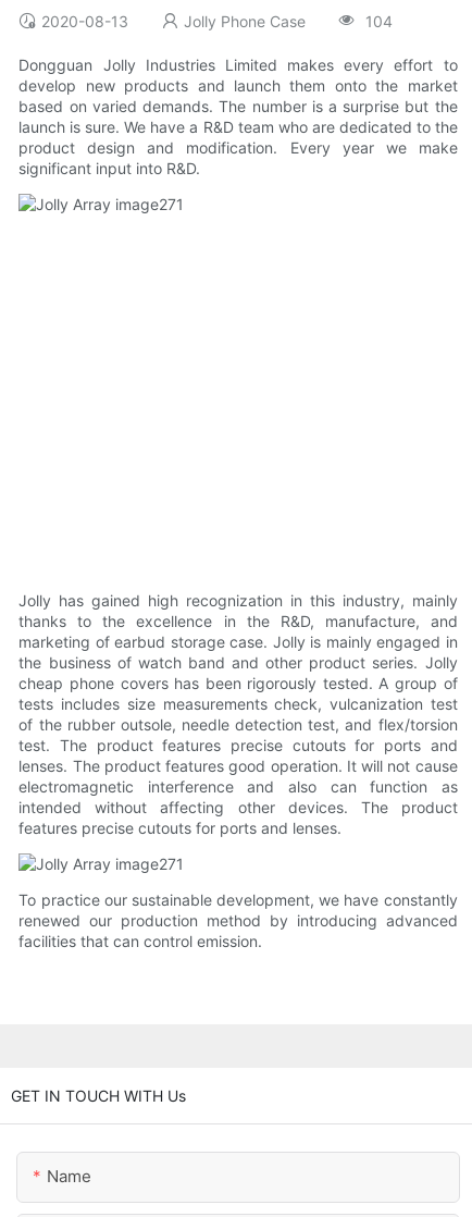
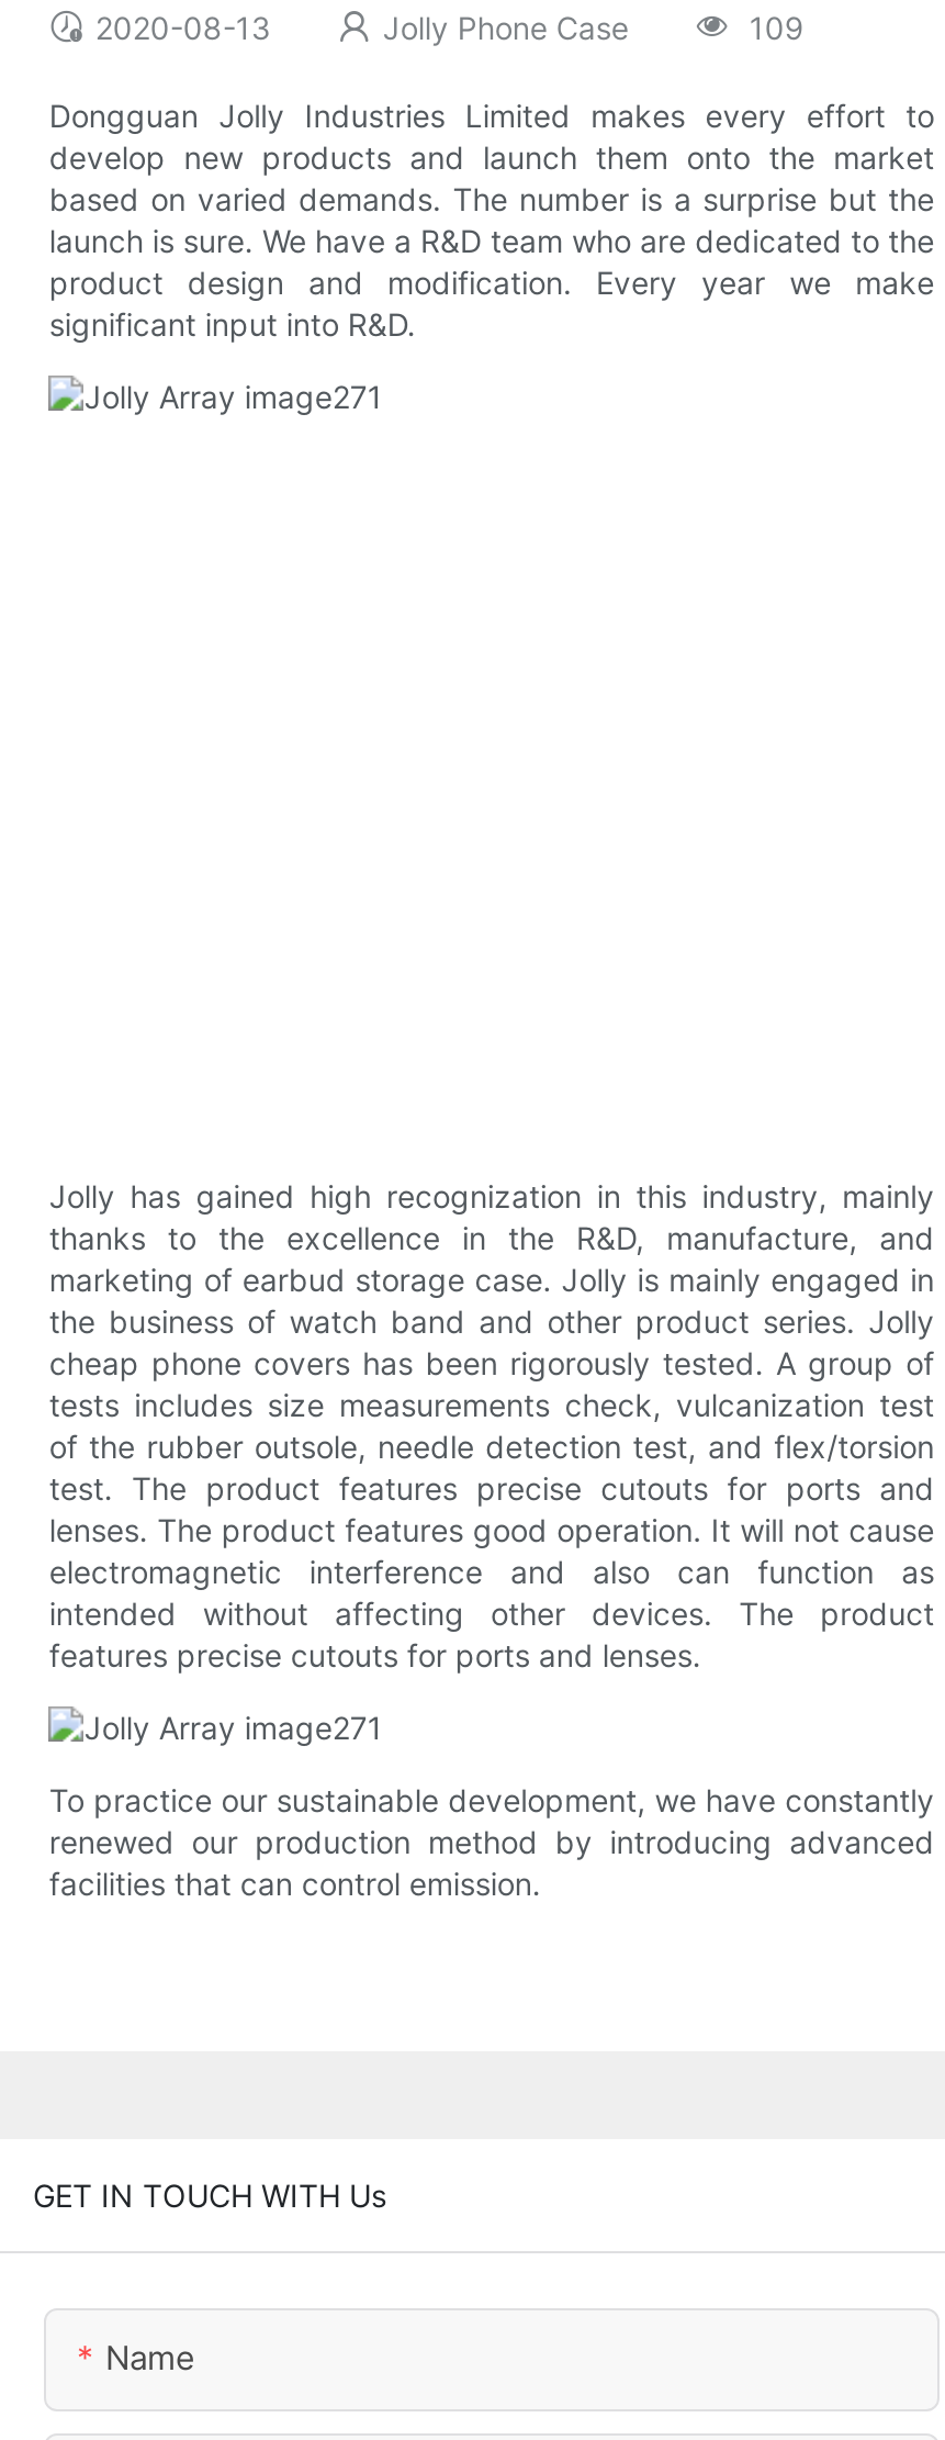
[366,12,393,31] 104 -> [749,10,804,47] 109

